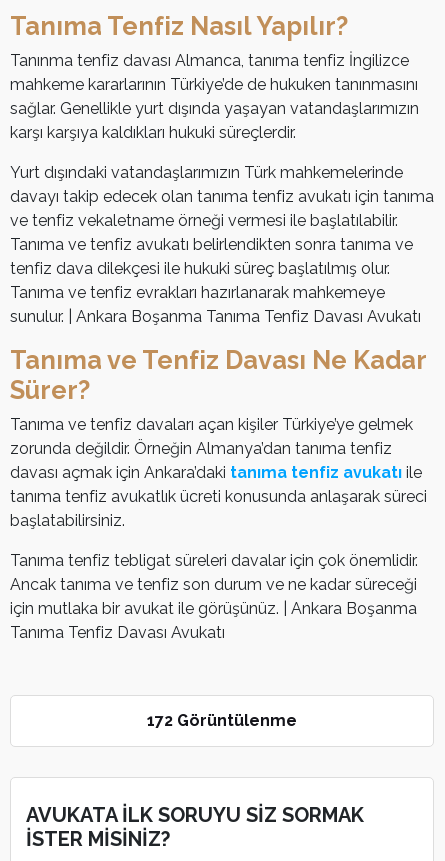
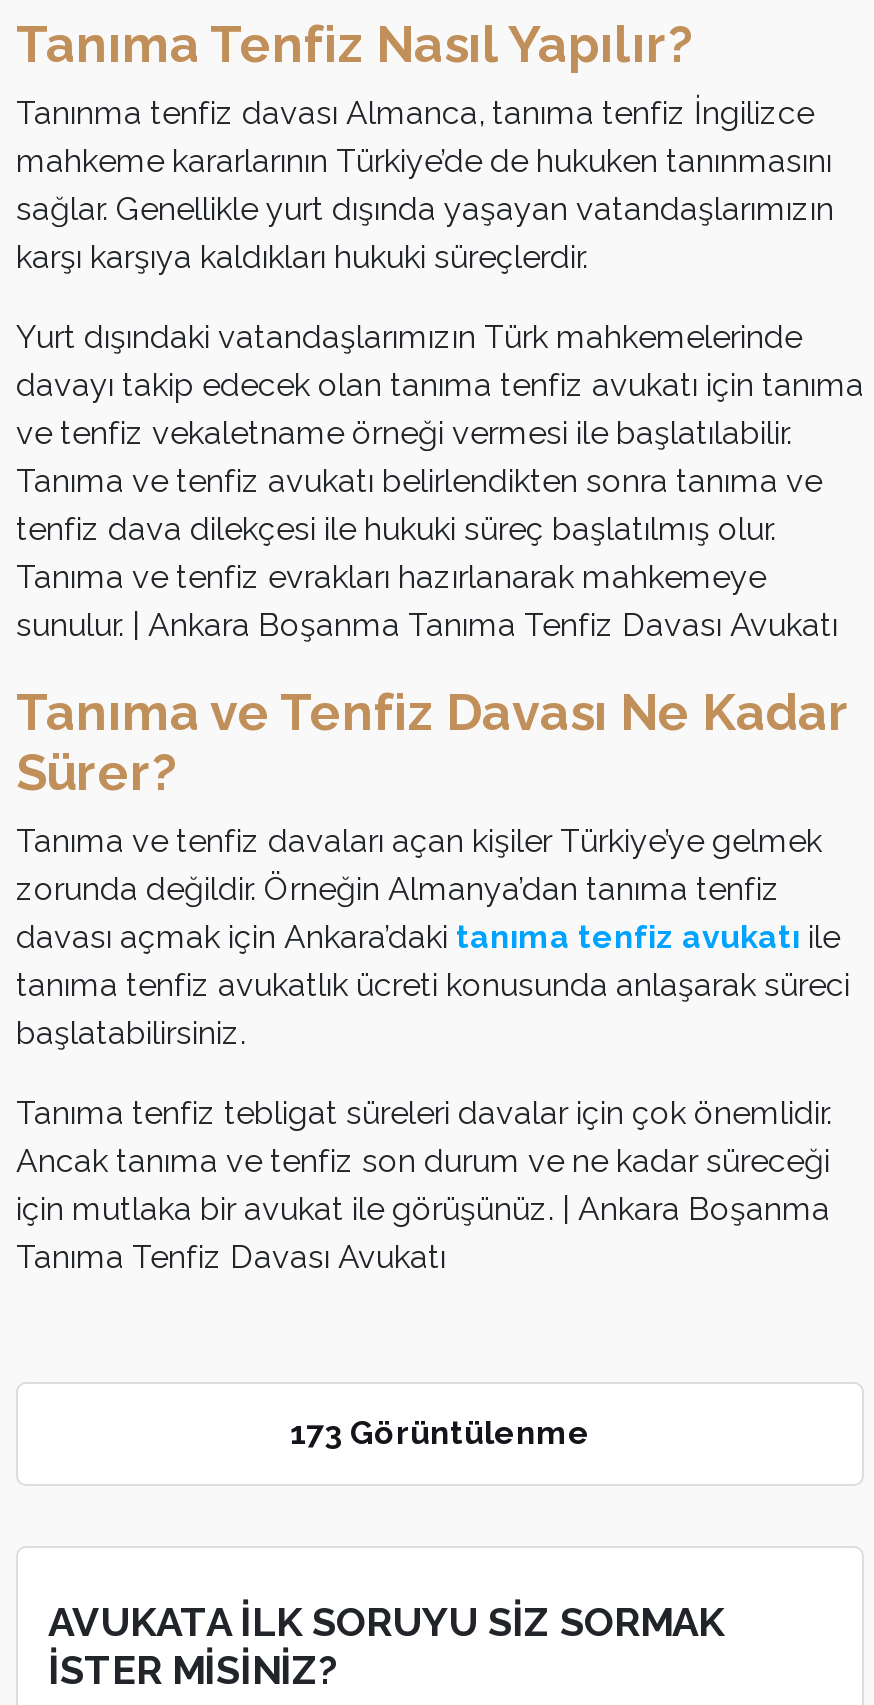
[147,711,297,730] 172 Görüntülenme -> [290,1414,590,1452] 173 Görüntülenme

